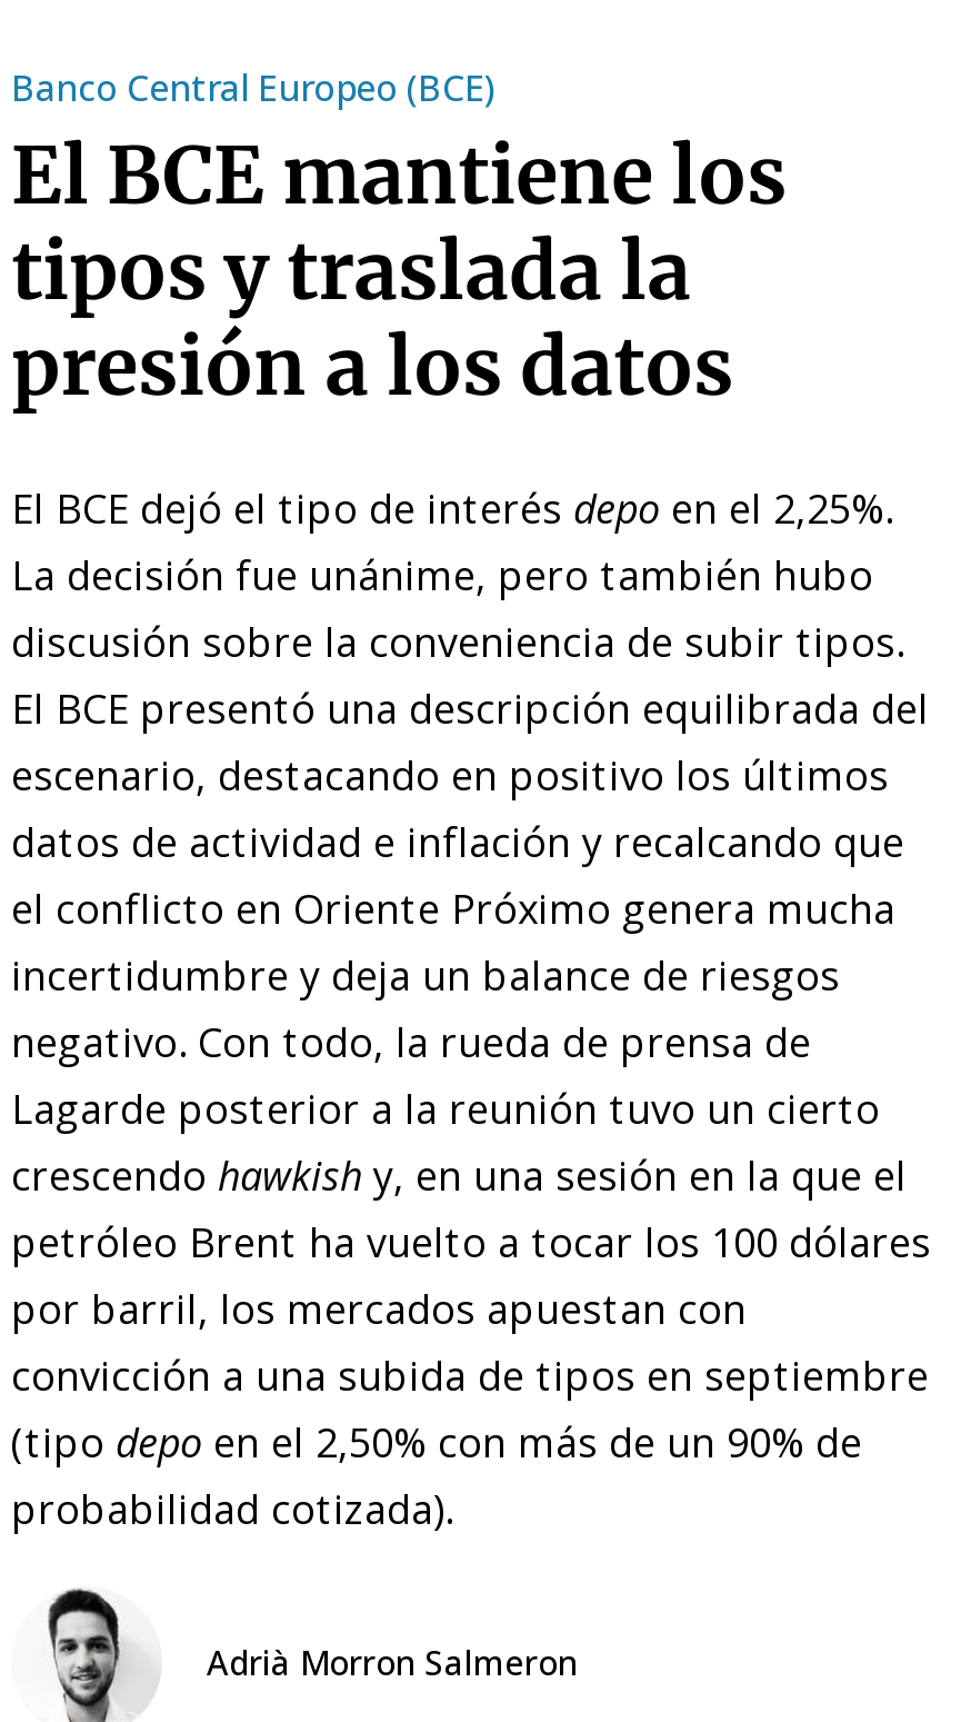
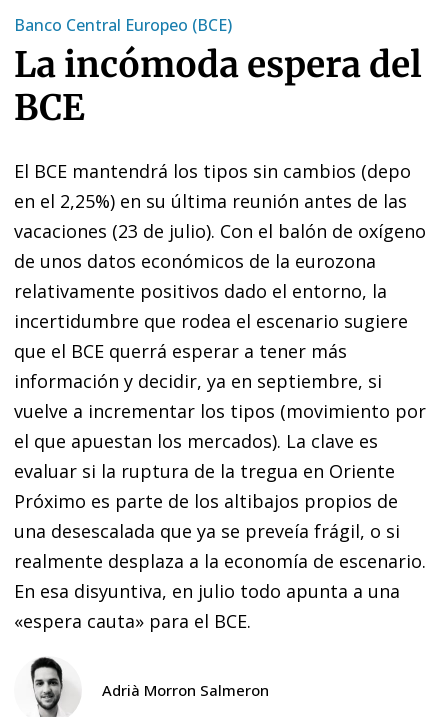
[11,128,787,417] El BCE mantiene los | tipos y traslada la | presión a los datos -> [14,43,422,130] La incómoda espera del | BCE
[11,481,931,1535] El BCE dejó el tipo de interés depo en el 2,25%. | La decisión fue unánime, pero también hubo | discusión sobre la conveniencia de subir tipos. | El BCE presentó una descripción equilibrada del | escenario, destacando en positivo los últimos | datos de actividad e inflación y recalcando que | el conflicto en Oriente Próximo genera mucha | incertidumbre y deja un balance de riesgos | negativo. Con todo, la rueda de prensa de | Lagarde posterior a la reunión tuvo un cierto | crescendo hawkish y, en una sesión en la que el | petróleo Brent ha vuelto a tocar los 100 dólares | por barril, los mercados apuestan con | convicción a una subida de tipos en septiembre | (tipo depo en el 2,50% con más de un 90% de | probabilidad cotizada). -> [14,159,426,633] El BCE mantendrá los tipos sin cambios (depo | en el 2,25%) en su última reunión antes de las | vacaciones (23 de julio). Con el balón de oxígeno | de unos datos económicos de la eurozona | relativamente positivos dado el entorno, la | incertidumbre que rodea el escenario sugiere | que el BCE querrá esperar a tener más | información y decidir, ya en septiembre, si | vuelve a incrementar los tipos (movimiento por | el que apuestan los mercados). La clave es | evaluar si la ruptura de la tregua en Oriente | Próximo es parte de los altibajos propios de | una desescalada que ya se preveía frágil, o si | realmente desplaza a la economía de escenario. | En esa disyuntiva, en julio todo apunta a una | «espera cauta» para el BCE.

